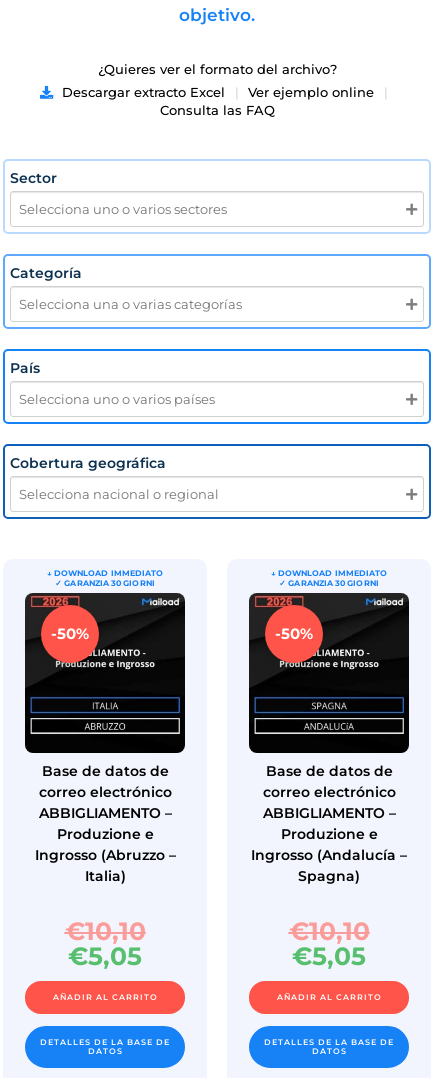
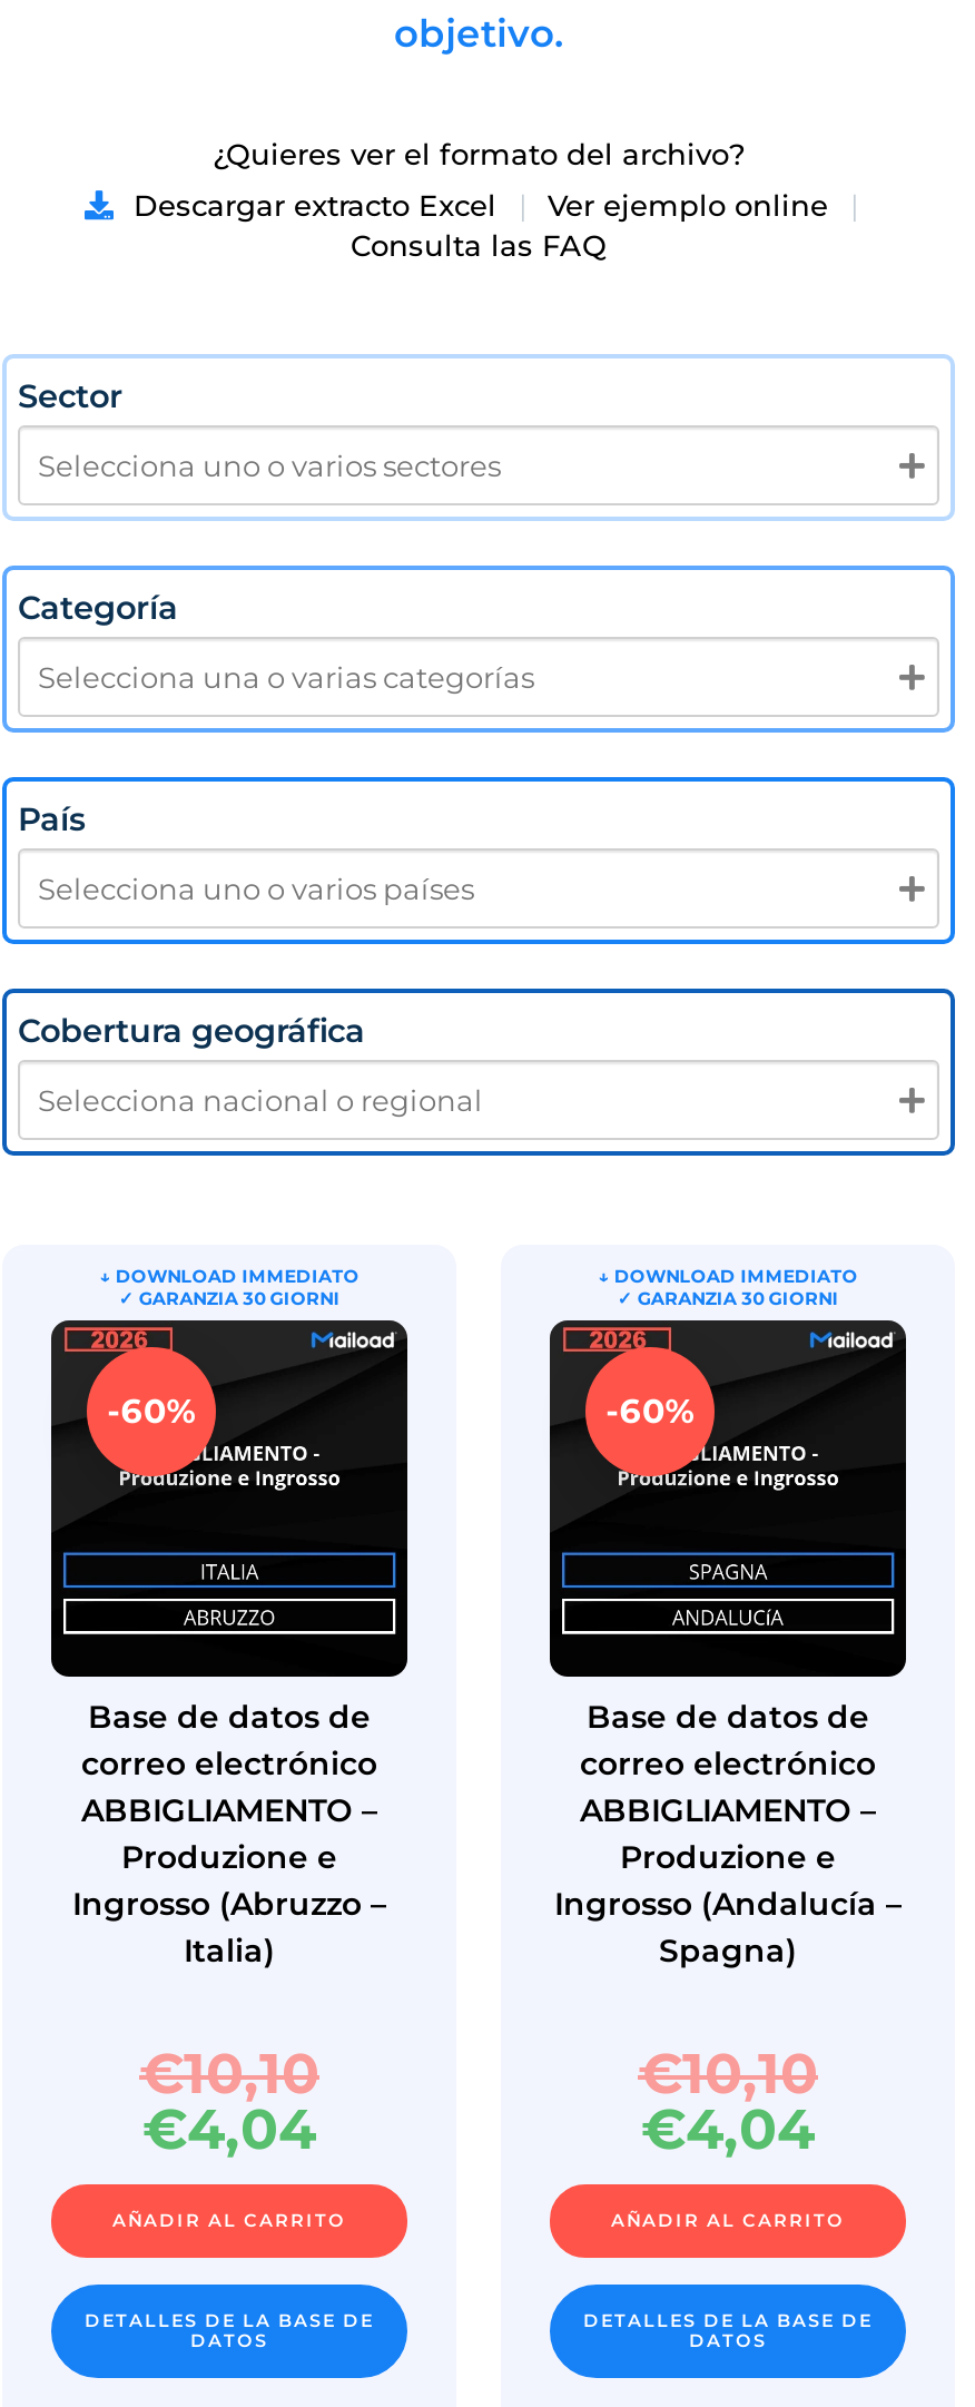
[51,624,89,643] -50% -> [107,1389,196,1432] -60%
[275,624,313,643] -50% -> [606,1389,694,1432] -60%
[68,941,142,971] €5,05 -> [142,2095,316,2162] €4,04
[292,941,366,971] €5,05 -> [641,2095,815,2162] €4,04

